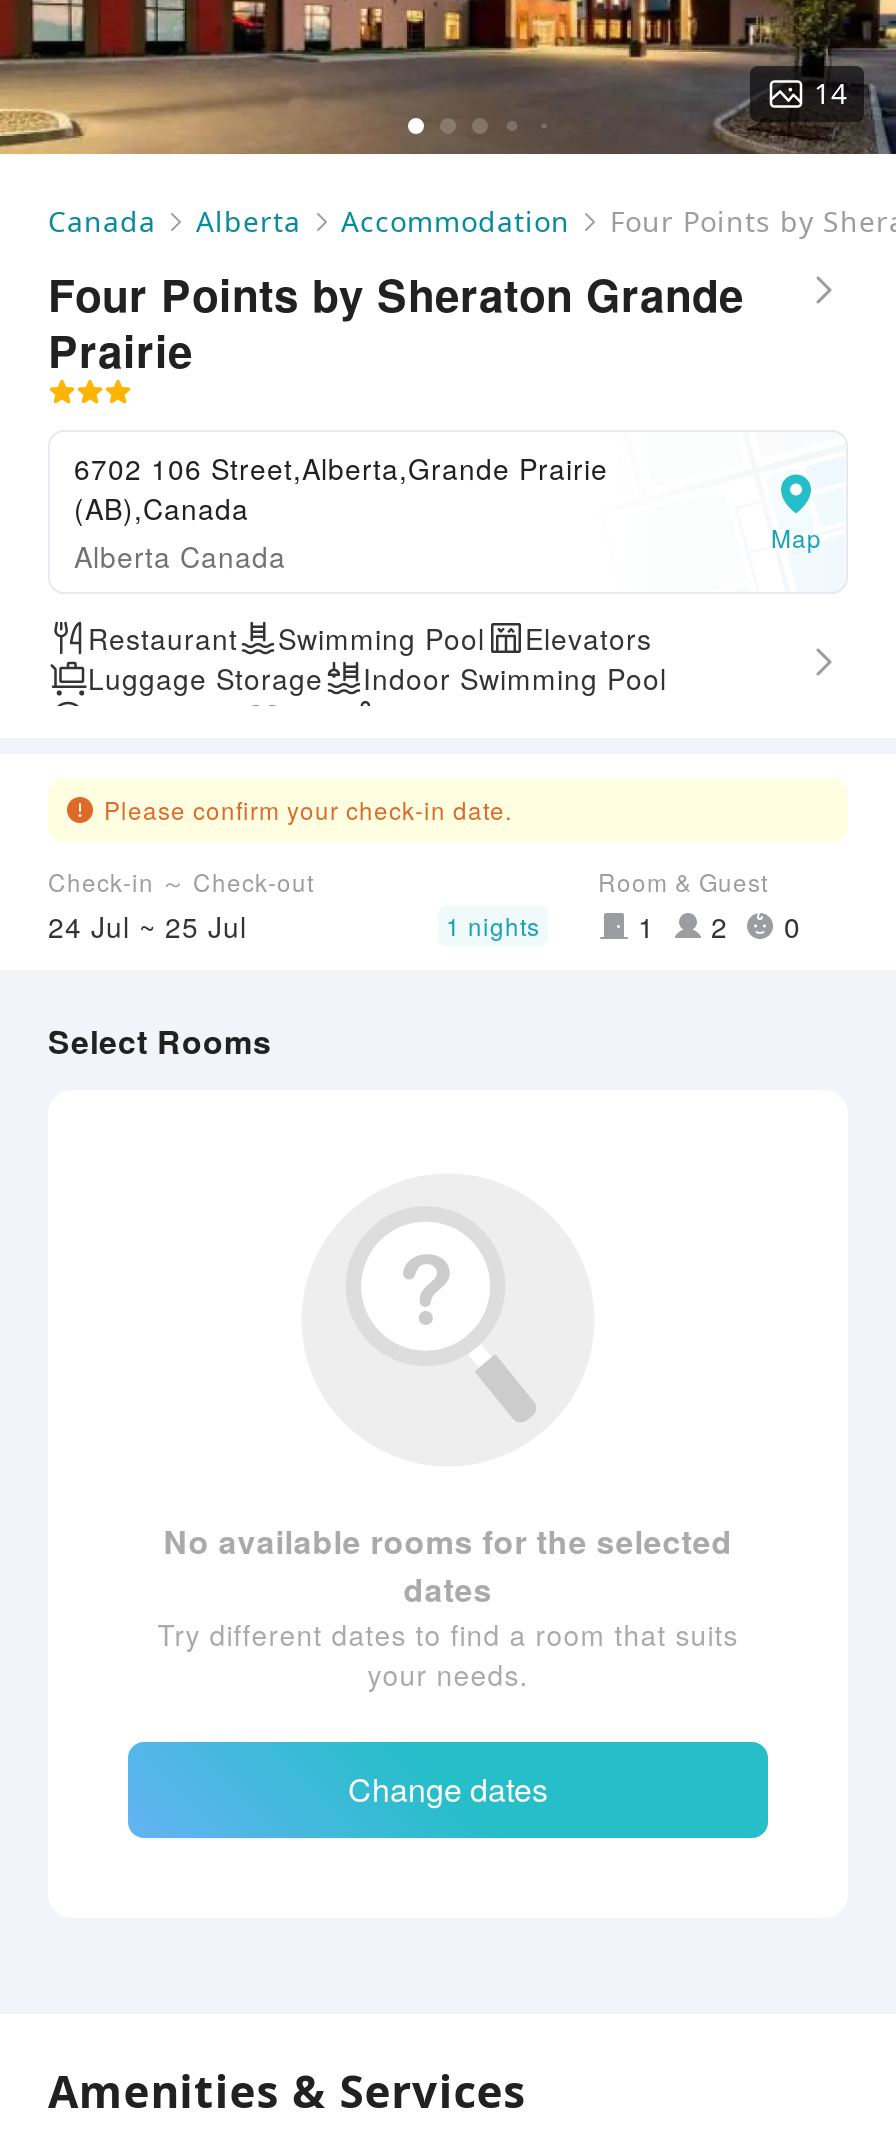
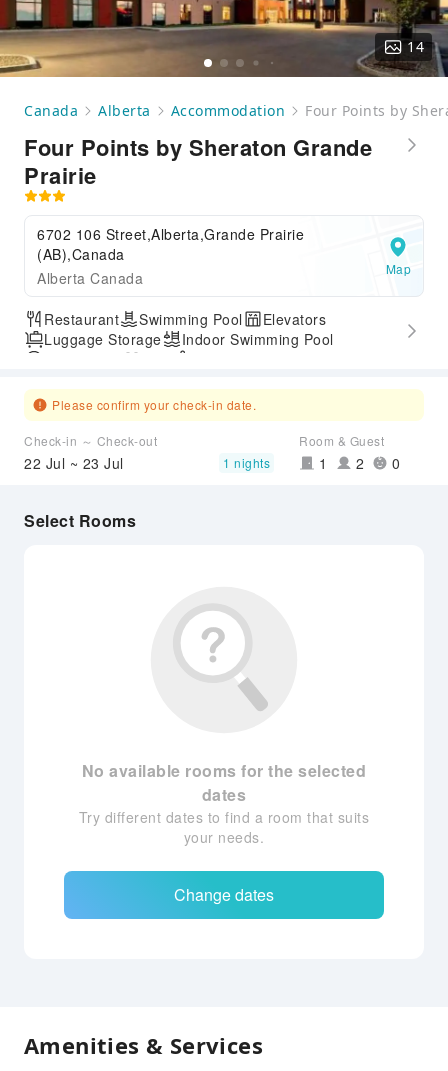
[48,906,247,946] 24 Jul ~ 25 Jul -> [24,453,123,473] 22 Jul ~ 23 Jul

